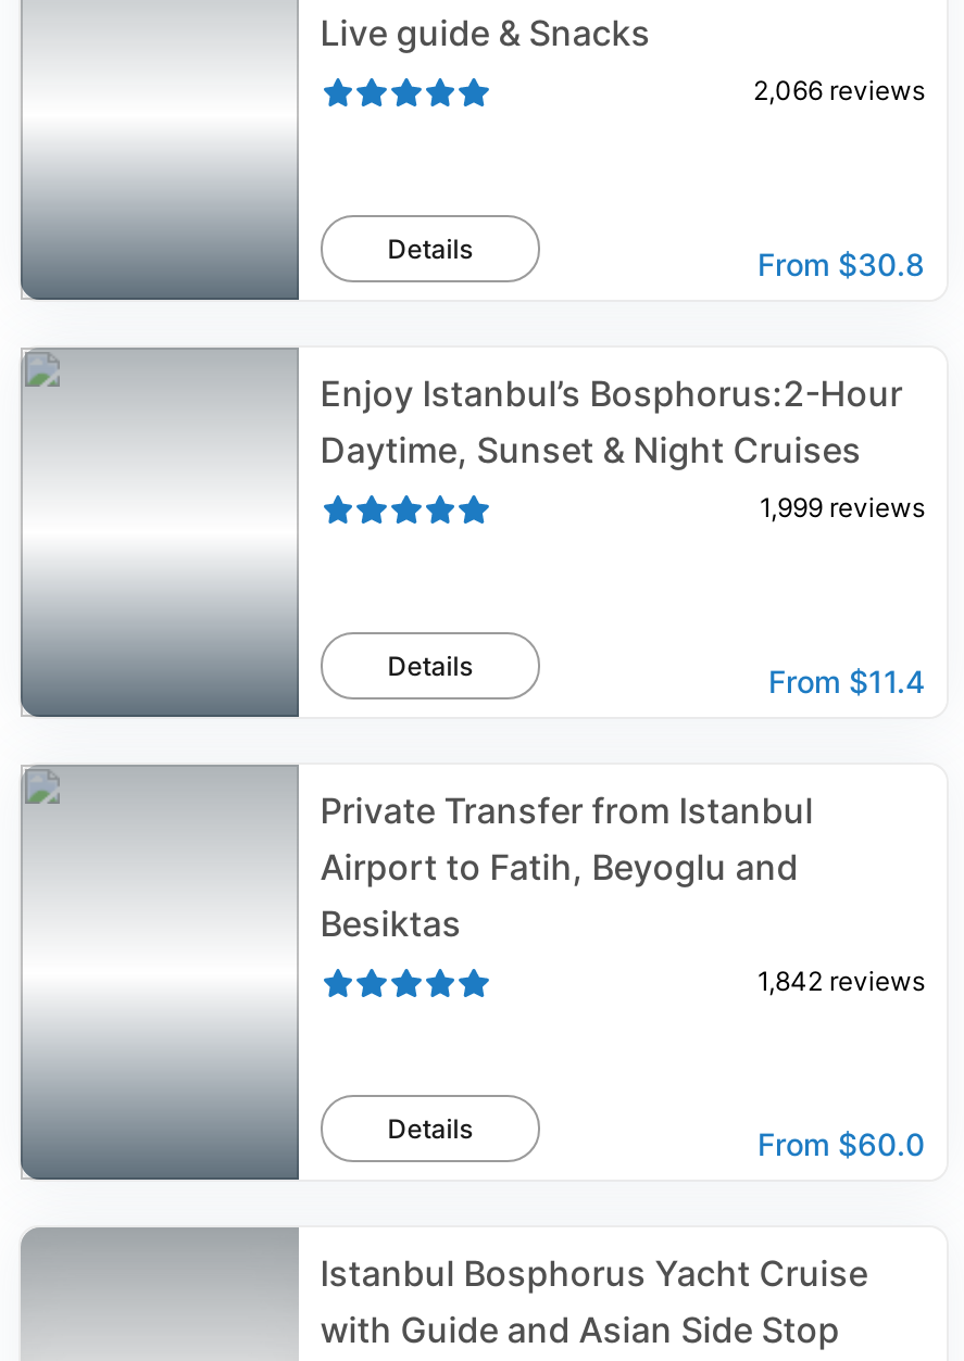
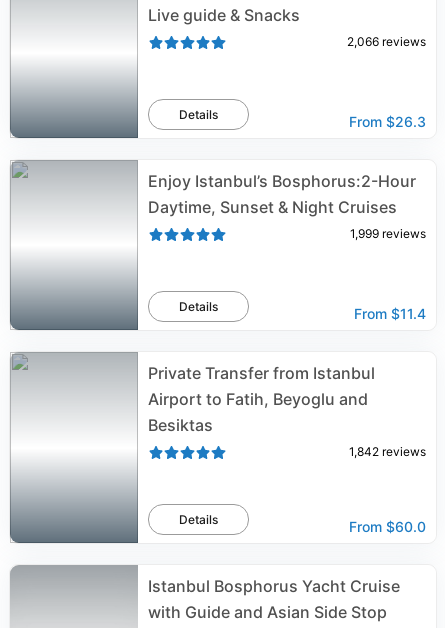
[758,245,925,282] From $30.8 -> [349,113,426,130] From $26.3

